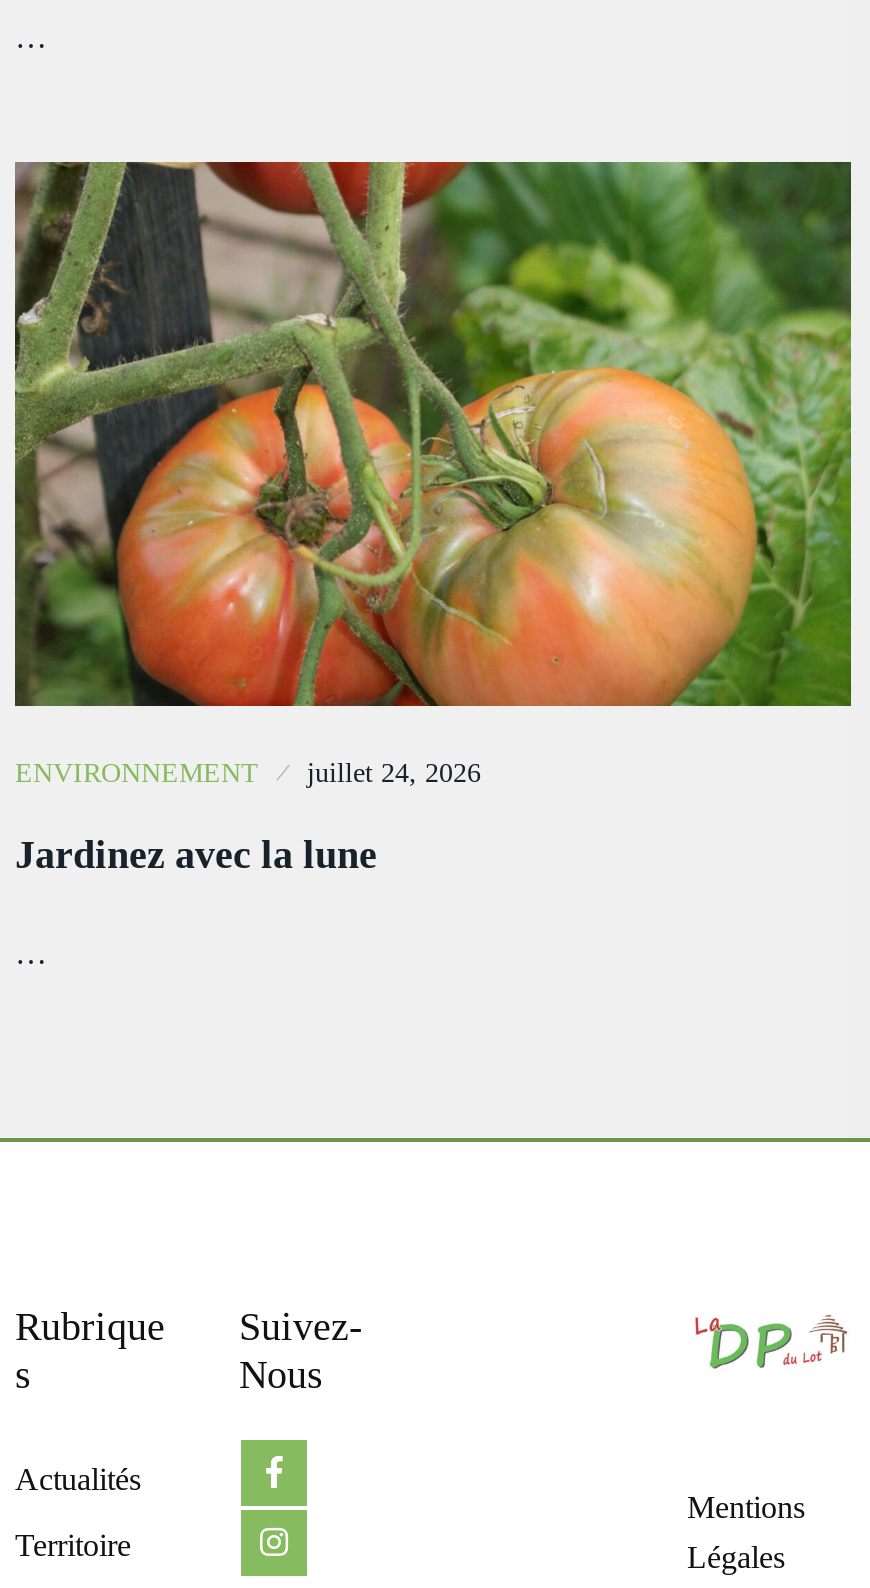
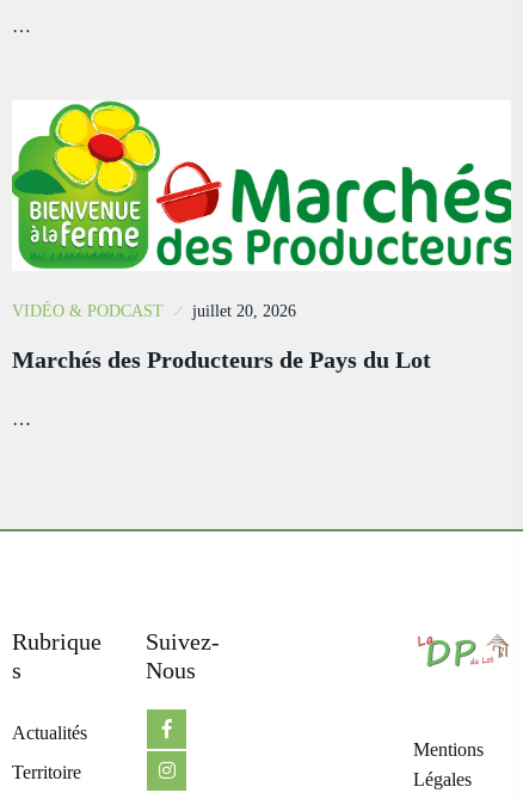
[13,159,853,787] [image] | ENVIRONNEMENT | juillet 24, 2026 -> [11,100,511,320] [image] | VIDÉO & PODCAST | juillet 20, 2026
[15,831,377,875] Jardinez avec la lune -> [12,346,431,373] Marchés des Producteurs de Pays du Lot

